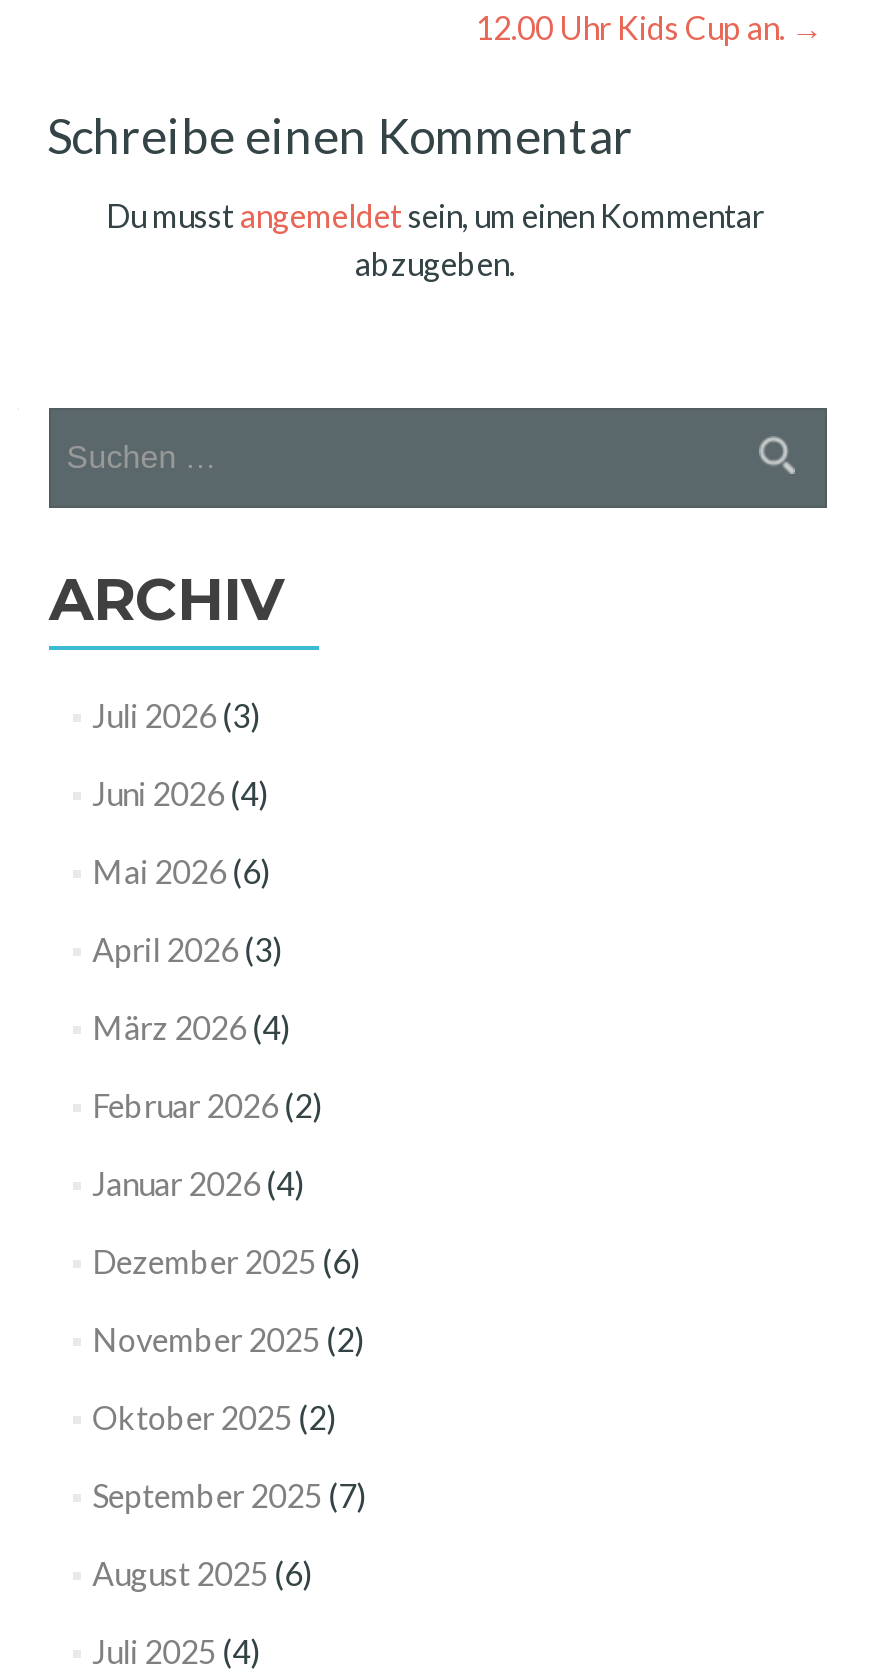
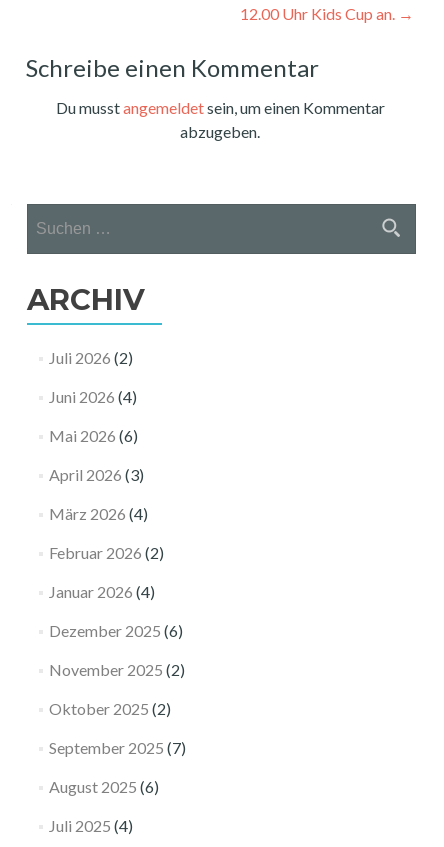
[92,696,260,734] Juli 2026 (3) -> [49,348,133,367] Juli 2026 (2)

